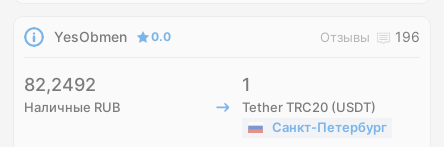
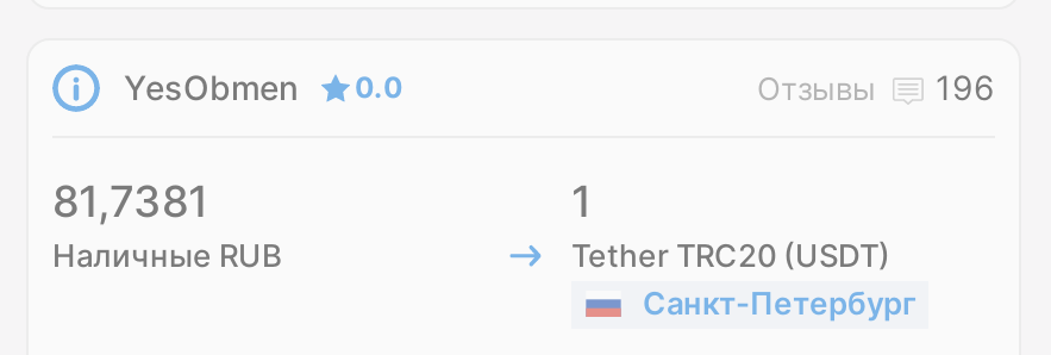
[24,74,96,95] 82,2492 -> [52,177,209,227] 81,7381

